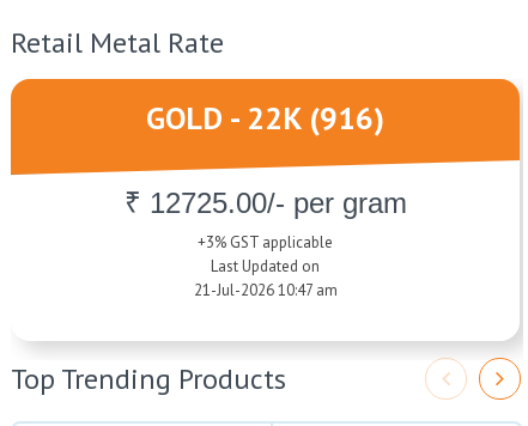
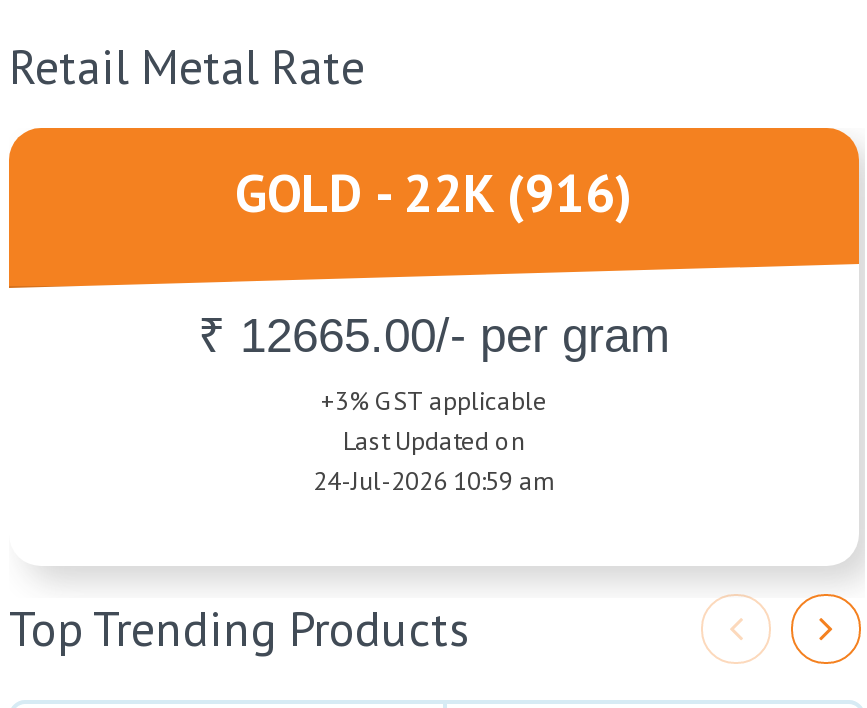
[124,187,406,219] ₹ 12725.00/- per gram -> [198,308,670,362] ₹ 12665.00/- per gram
[193,280,337,300] 21-Jul-2026 10:47 am -> [313,464,555,498] 24-Jul-2026 10:59 am

